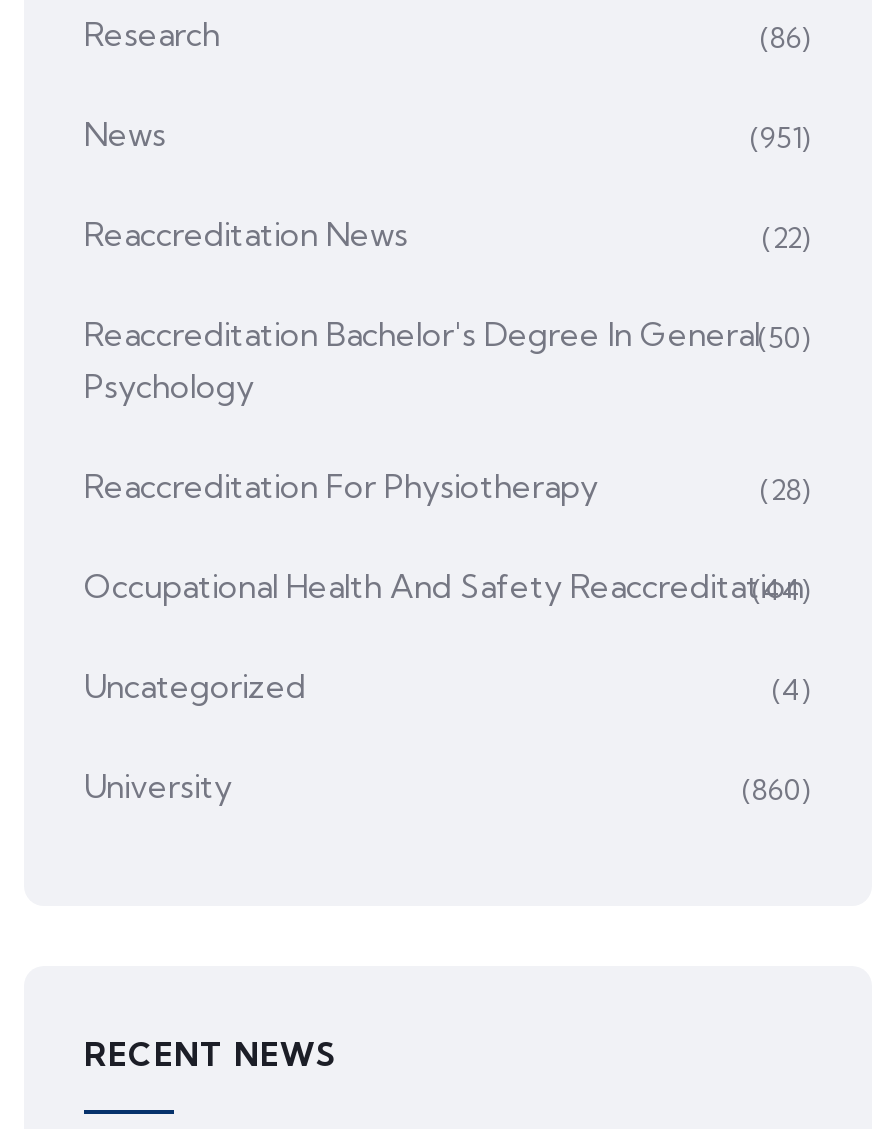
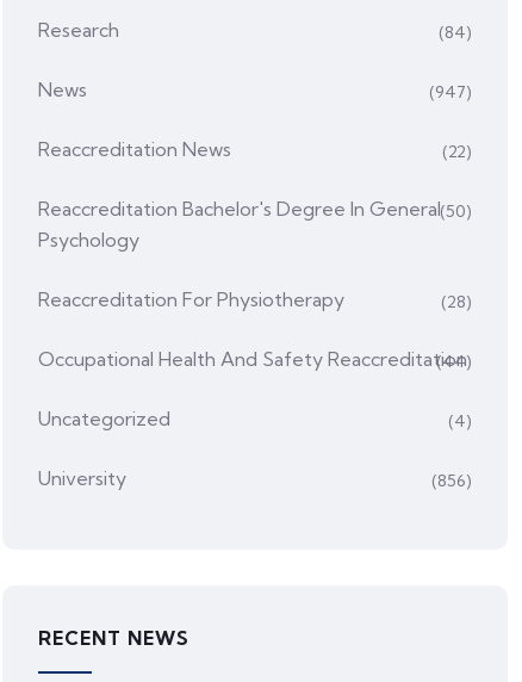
[760,20,812,56] (86) -> [439,21,472,43] (84)
[750,120,812,156] (951) -> [429,81,472,103] (947)
[742,772,812,808] (860) -> [431,470,472,491] (856)

